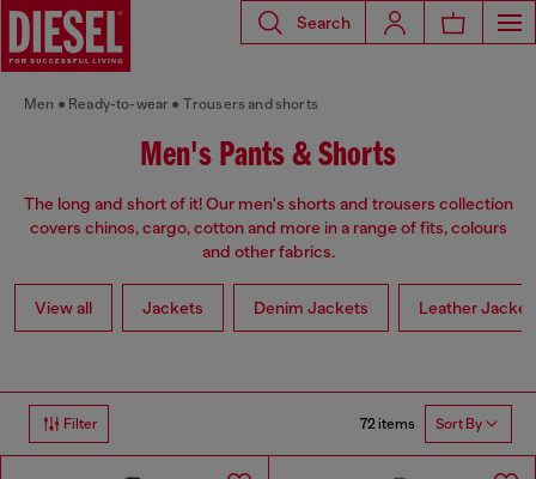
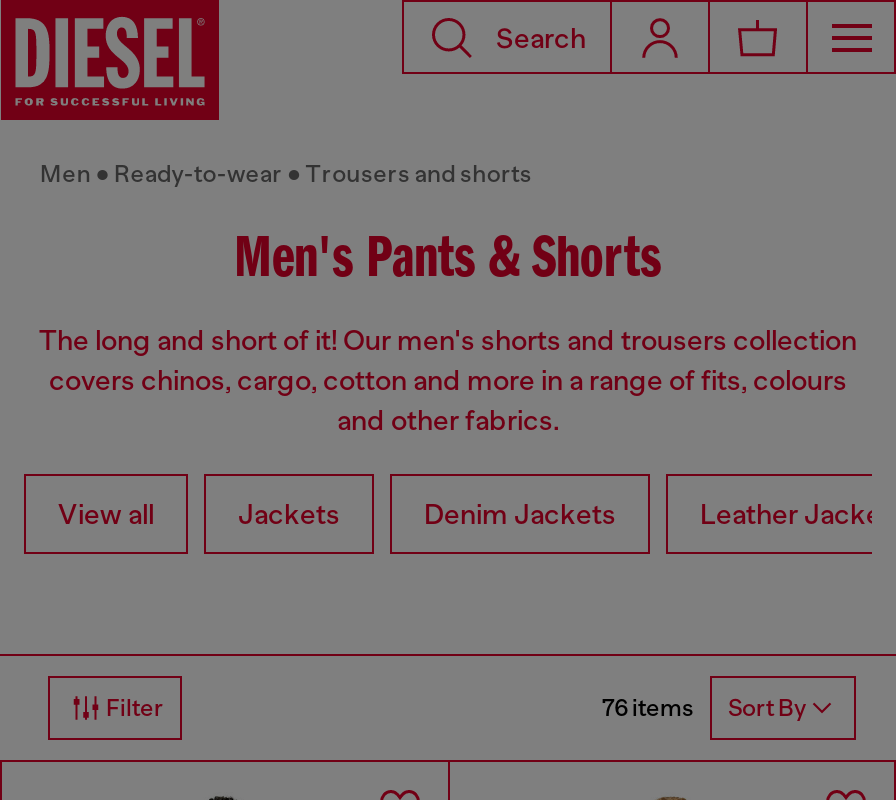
[360,415,482,433] 72 items Sort By -> [602,694,806,723] 76 items Sort By

